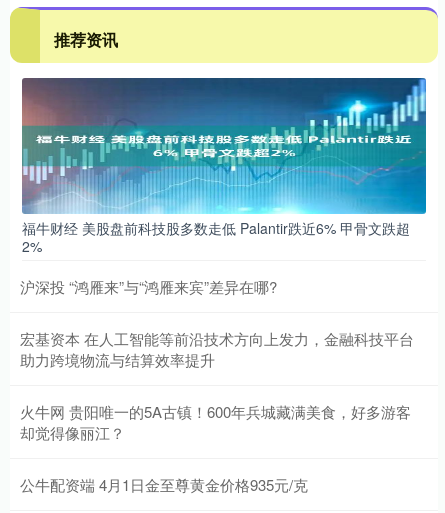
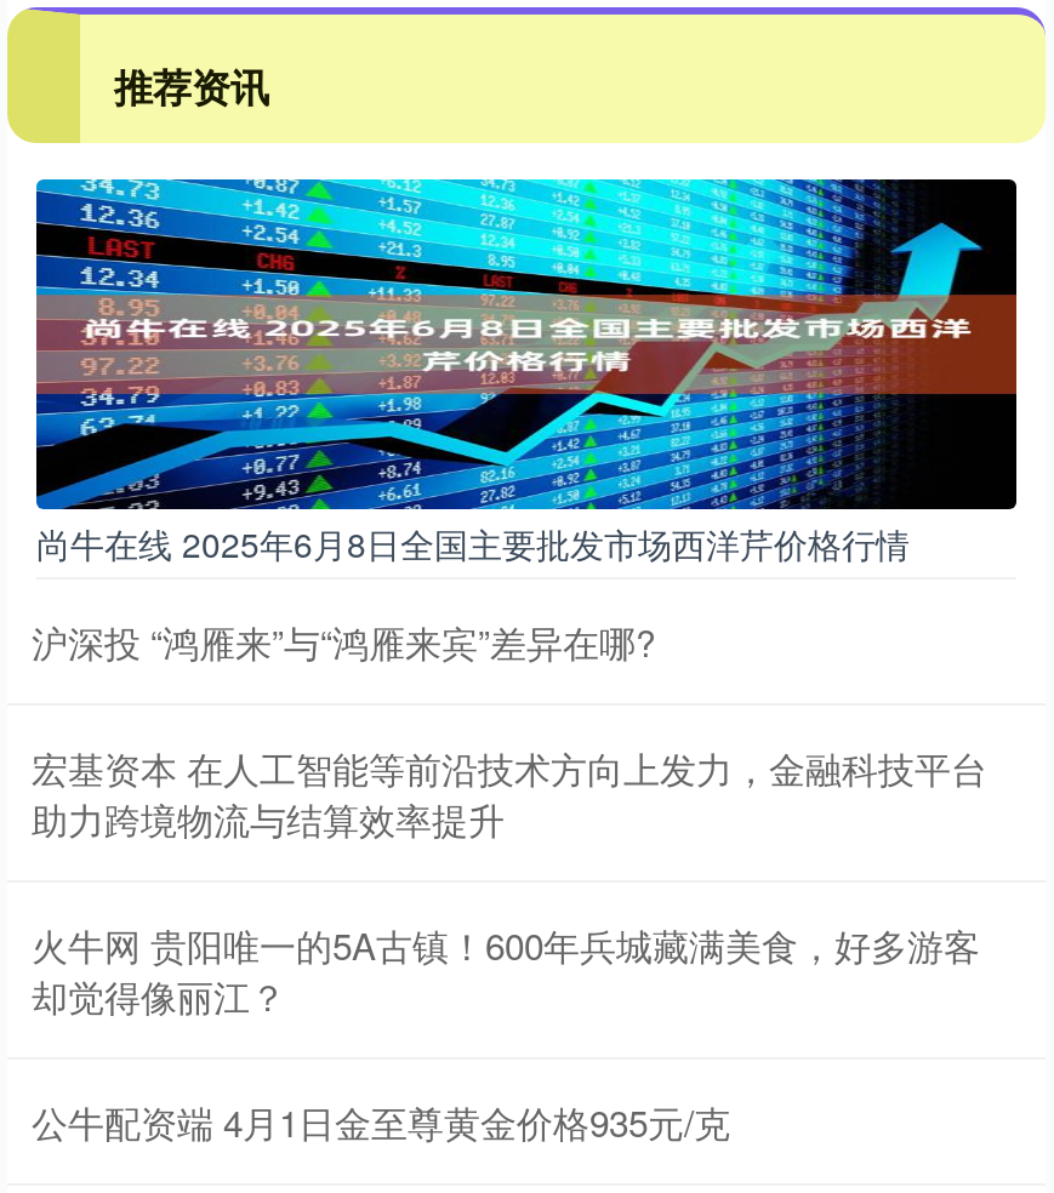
[21,77,427,256] [image] | 福牛财经 美股盘前科技股多数走低 Palantir跌近6% 甲骨文跌超 | 2% -> [34,177,1019,567] [image] | 尚牛在线 2025年6月8日全国主要批发市场西洋芹价格行情

